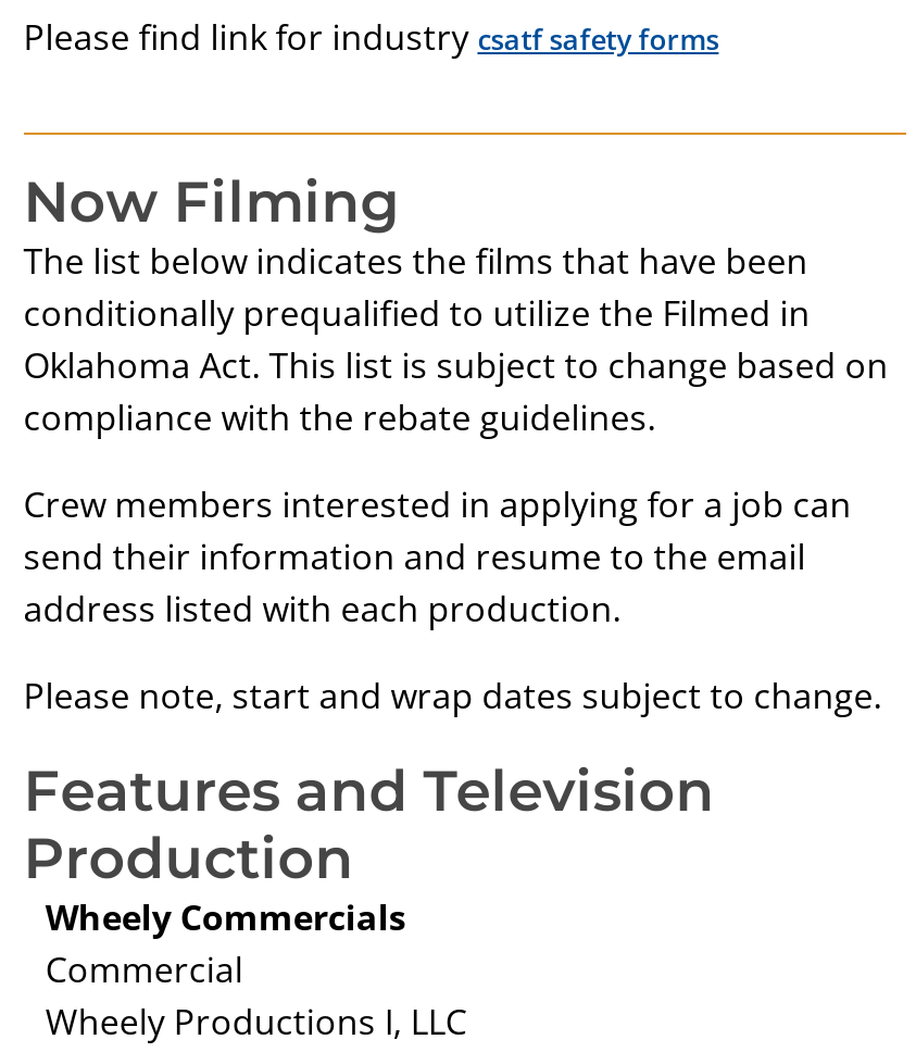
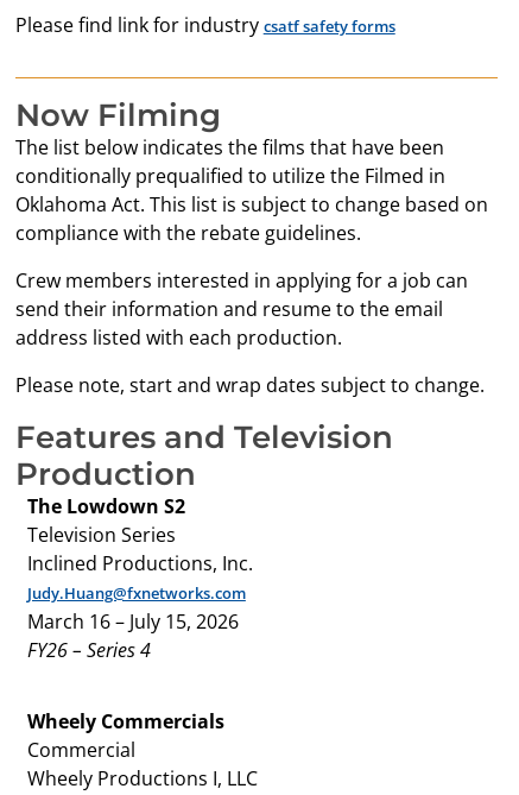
none -> [27,493,253,663] The Lowdown S2 | Television Series | Inclined Productions, Inc. | Judy.Huang@fxnetworks.com | March 16 – July 15, 2026 | FY26 – Series 4

